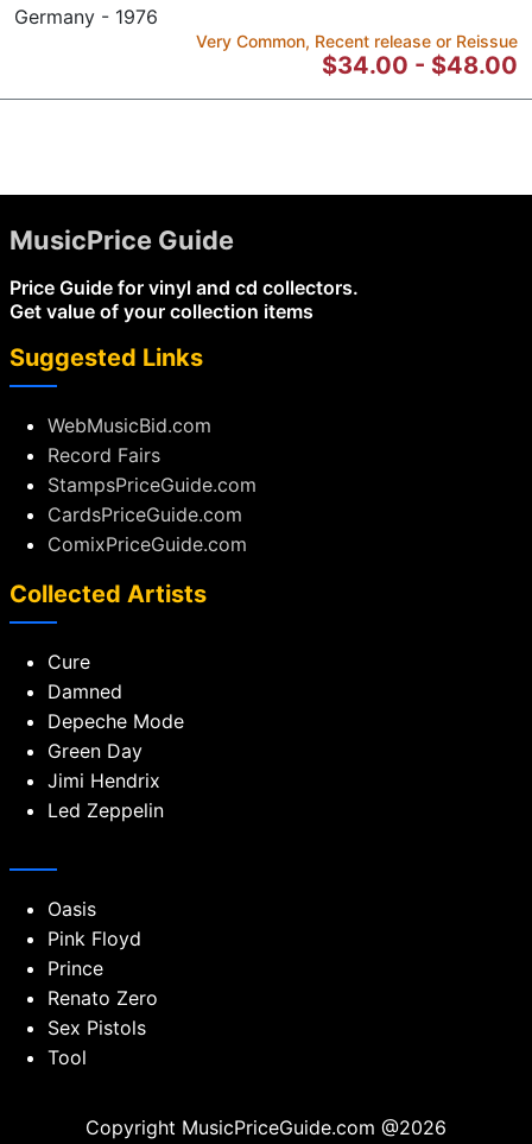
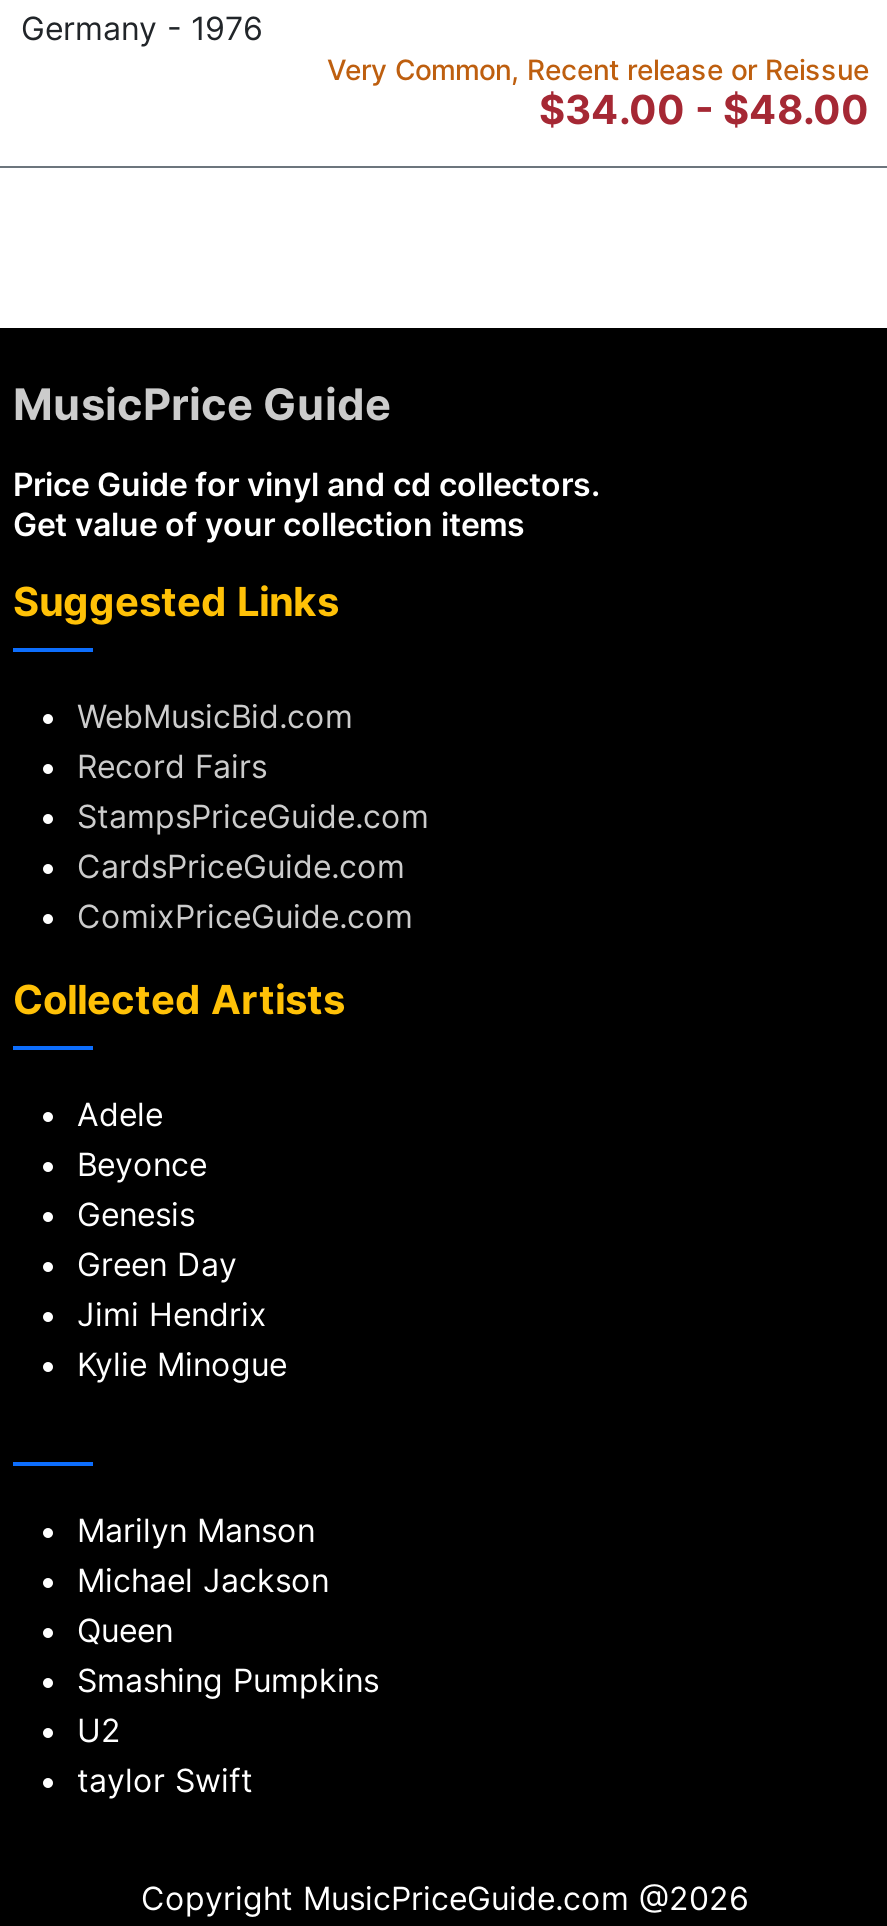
[47,650,184,733] Cure | Damned | Depeche Mode -> [77,1094,207,1234] Adele | Beyonce | Genesis
[47,798,164,822] Led Zeppelin -> [77,1344,287,1384] Kylie Minogue
[47,897,158,1069] Oasis | Pink Floyd | Prince | Renato Zero | Sex Pistols | Tool -> [77,1510,379,1800] Marilyn Manson | Michael Jackson | Queen | Smashing Pumpkins | U2 | taylor Swift

